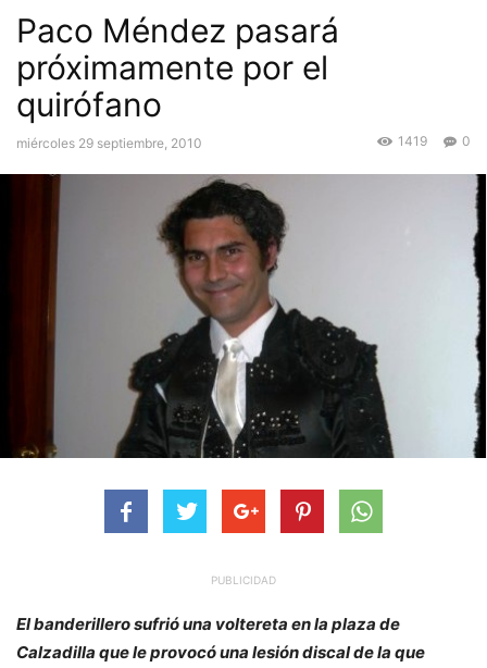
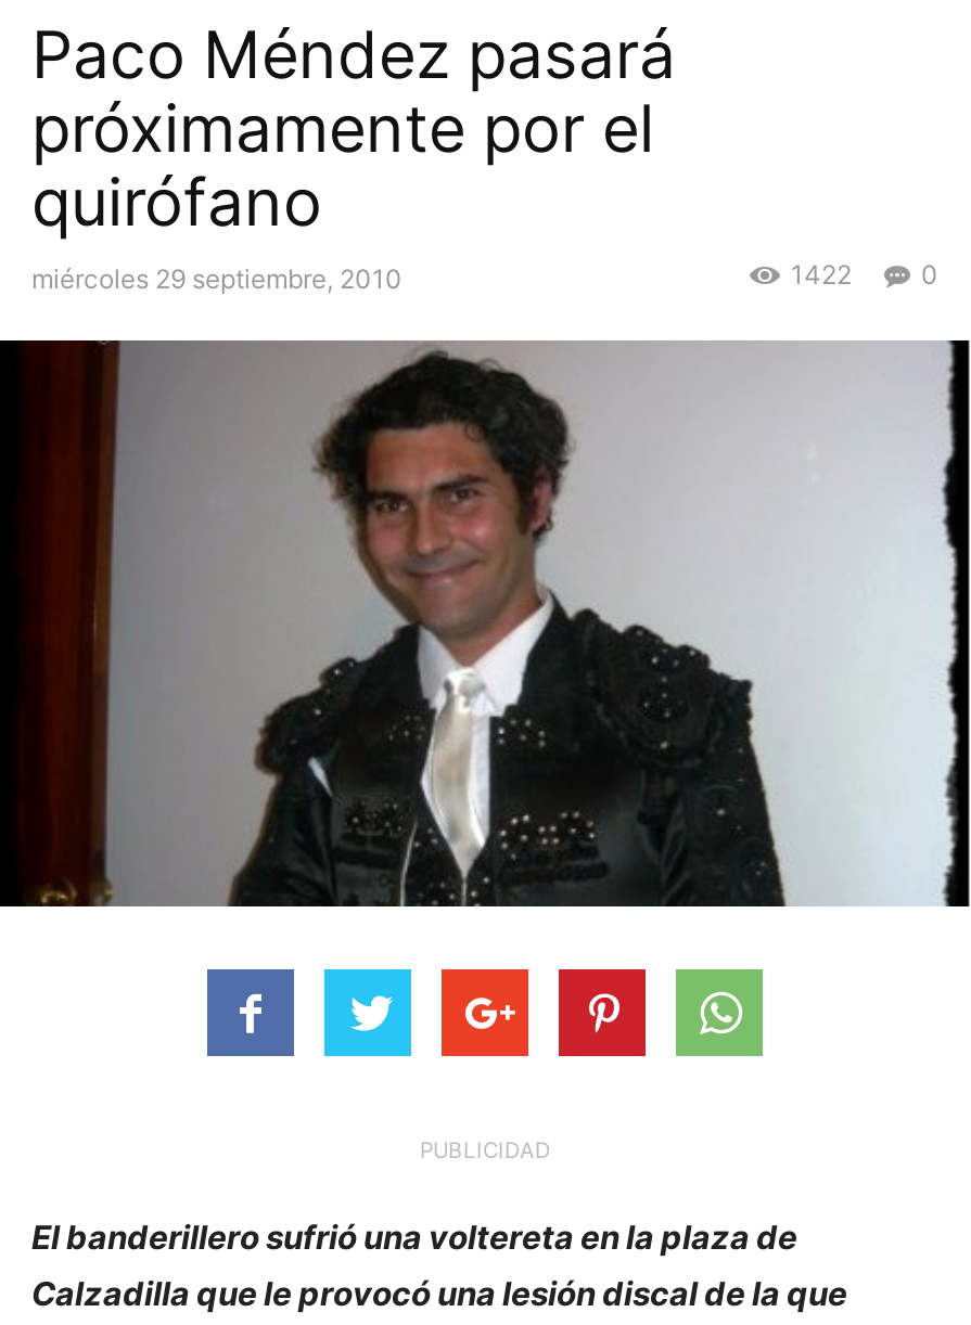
[398,133,427,149] 1419 -> [791,258,852,291] 1422

